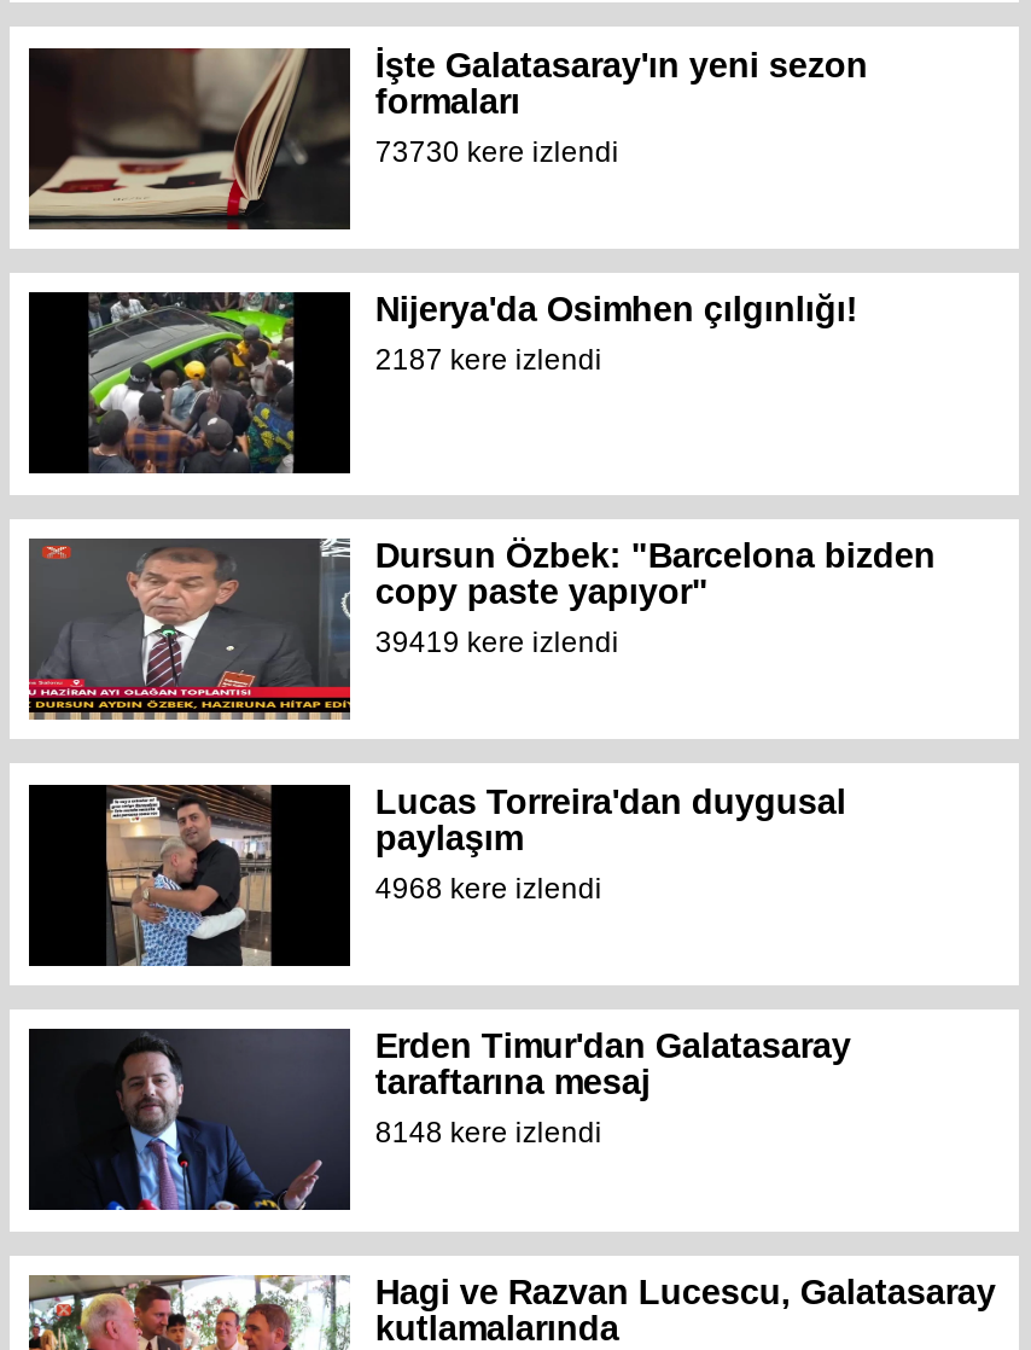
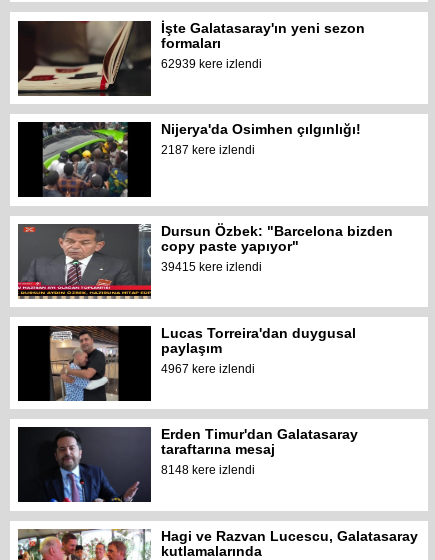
[375,134,619,168] 73730 kere izlendi -> [161,56,262,70] 62939 kere izlendi
[375,625,619,659] 39419 kere izlendi -> [161,260,262,274] 39415 kere izlendi
[375,871,602,905] 4968 kere izlendi -> [161,362,255,376] 4967 kere izlendi

